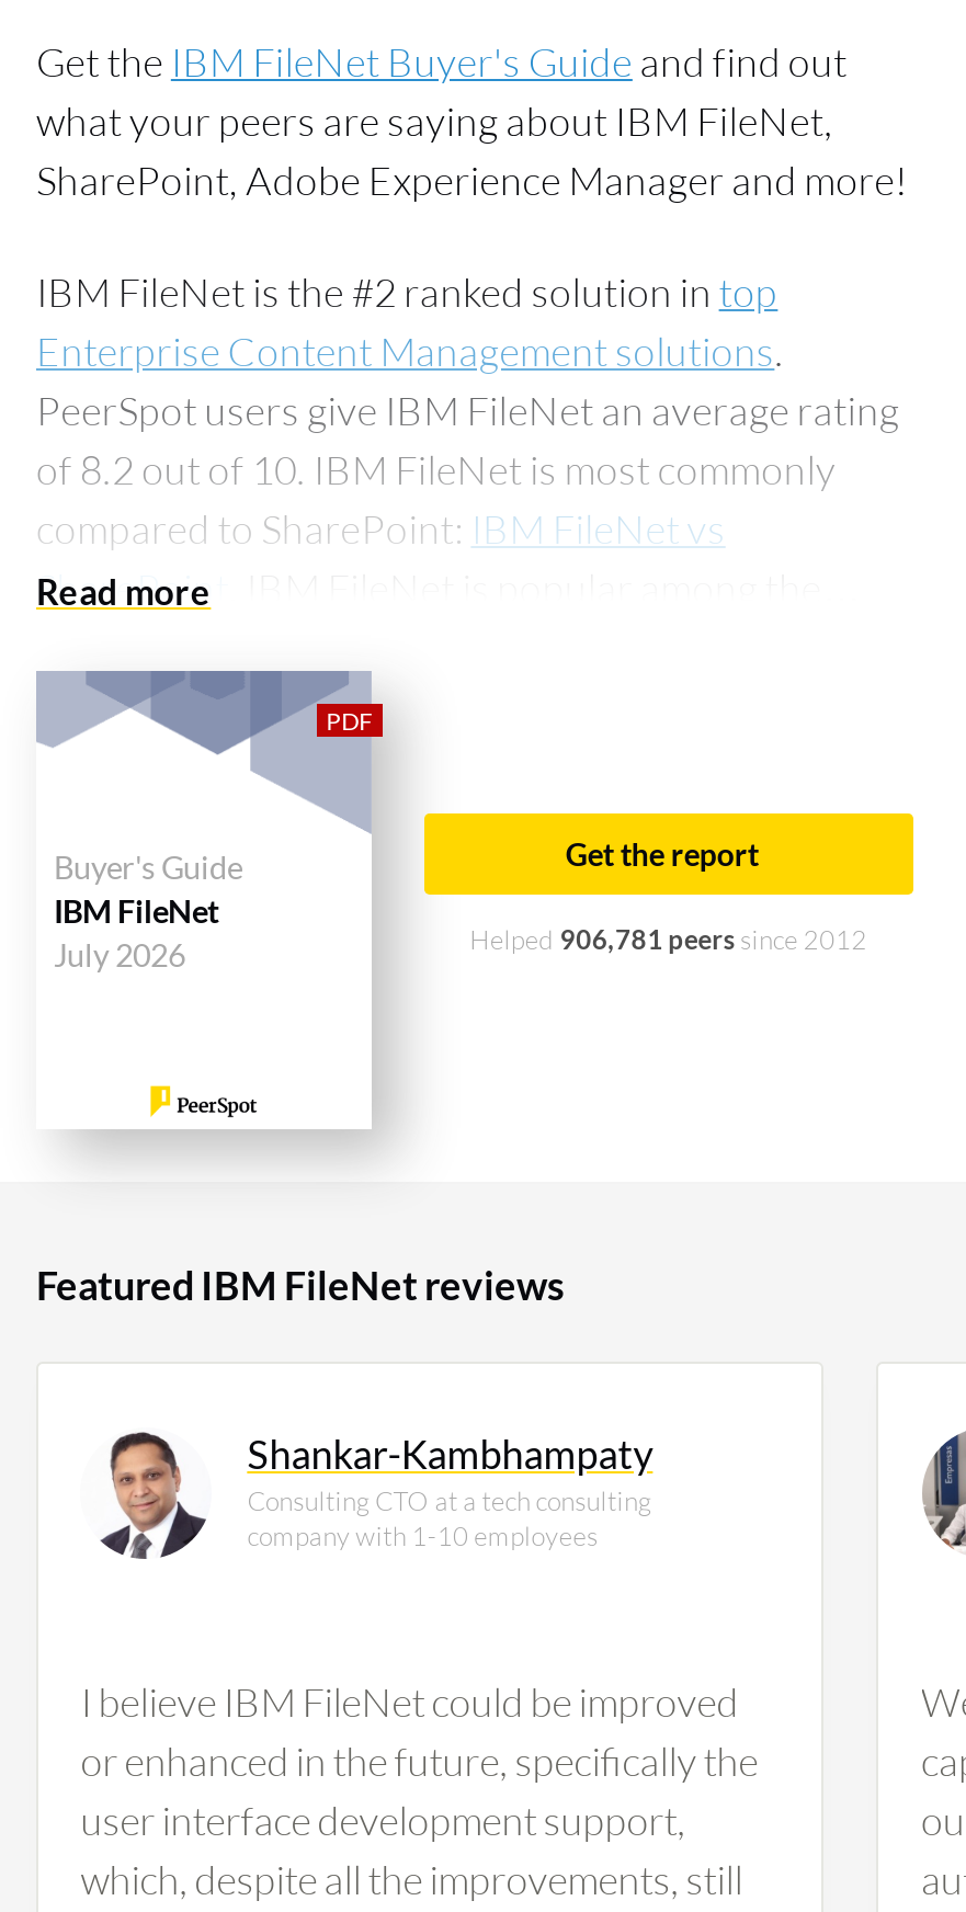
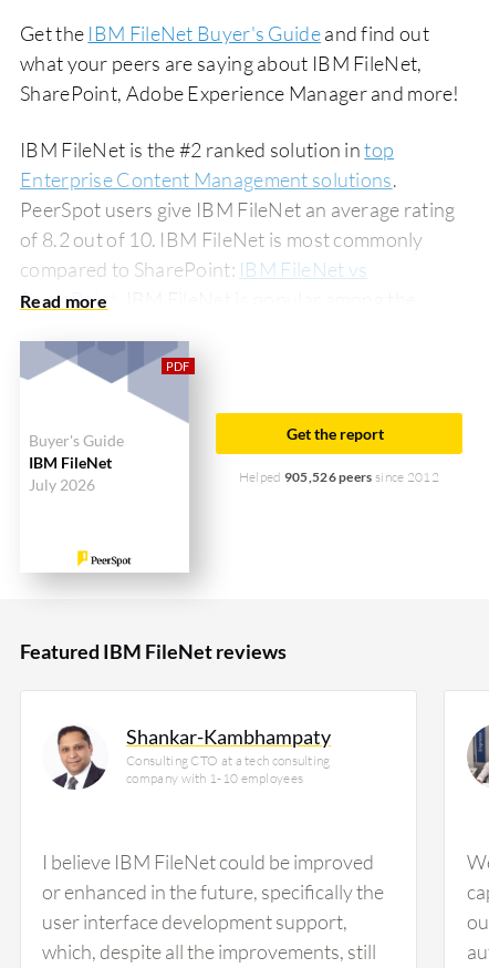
[470,923,867,956] Helped 906,781 peers since 2012 -> [239,468,439,485] Helped 905,526 peers since 2012

